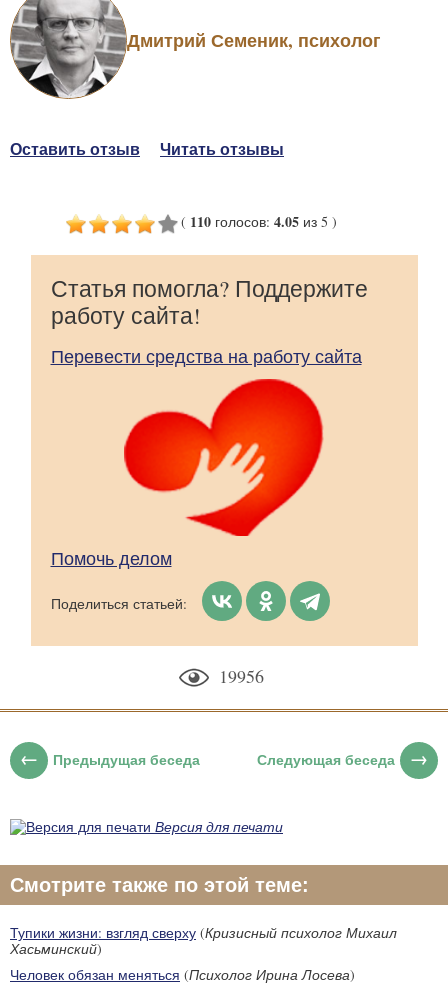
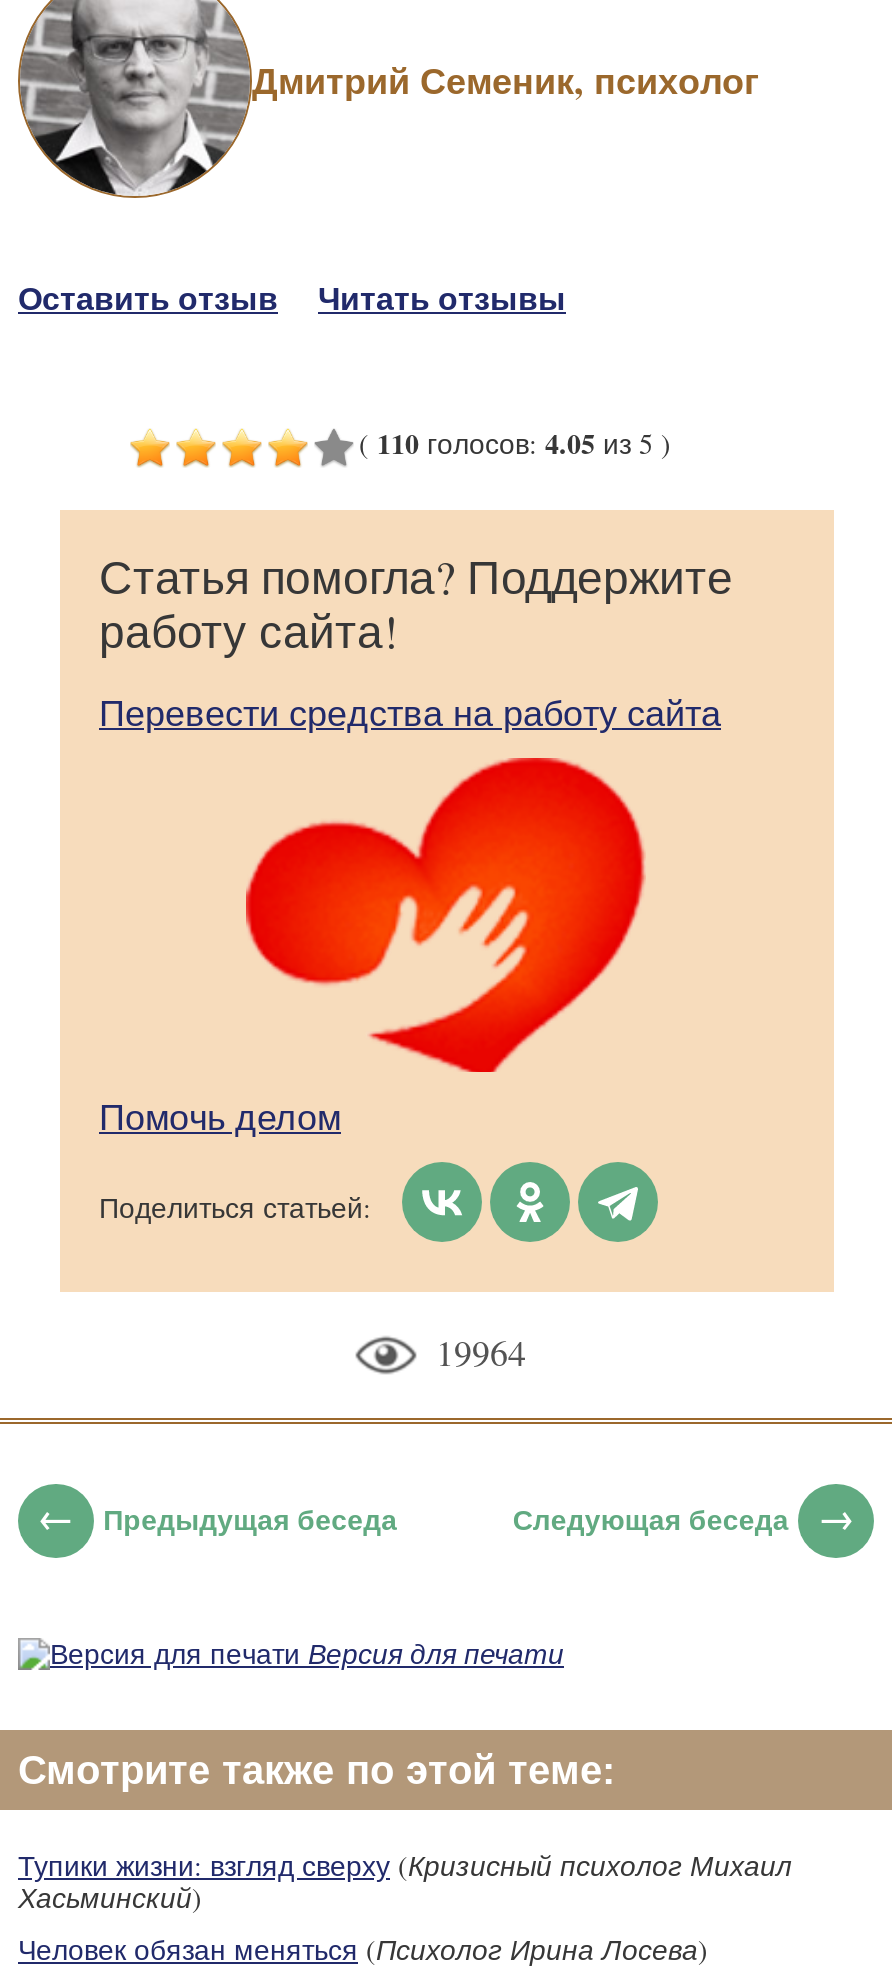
[219,663,264,687] 19956 -> [436,1327,526,1375] 19964

